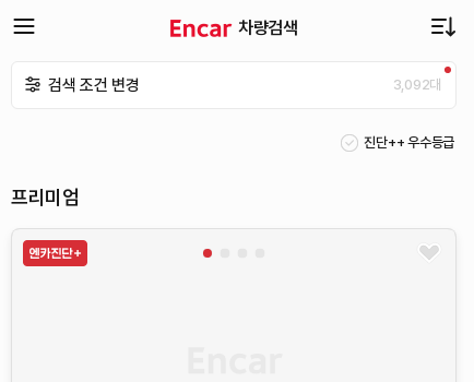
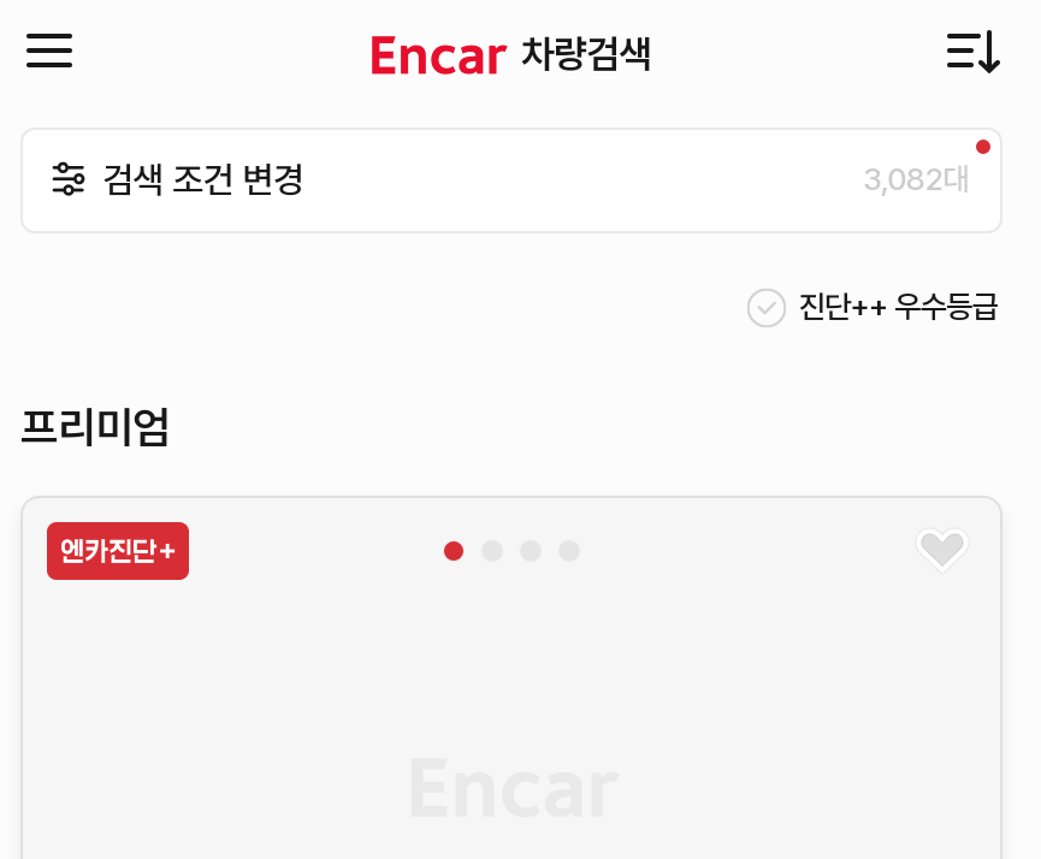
[393,76,441,93] 3,092대 -> [862,161,969,197] 3,082대

